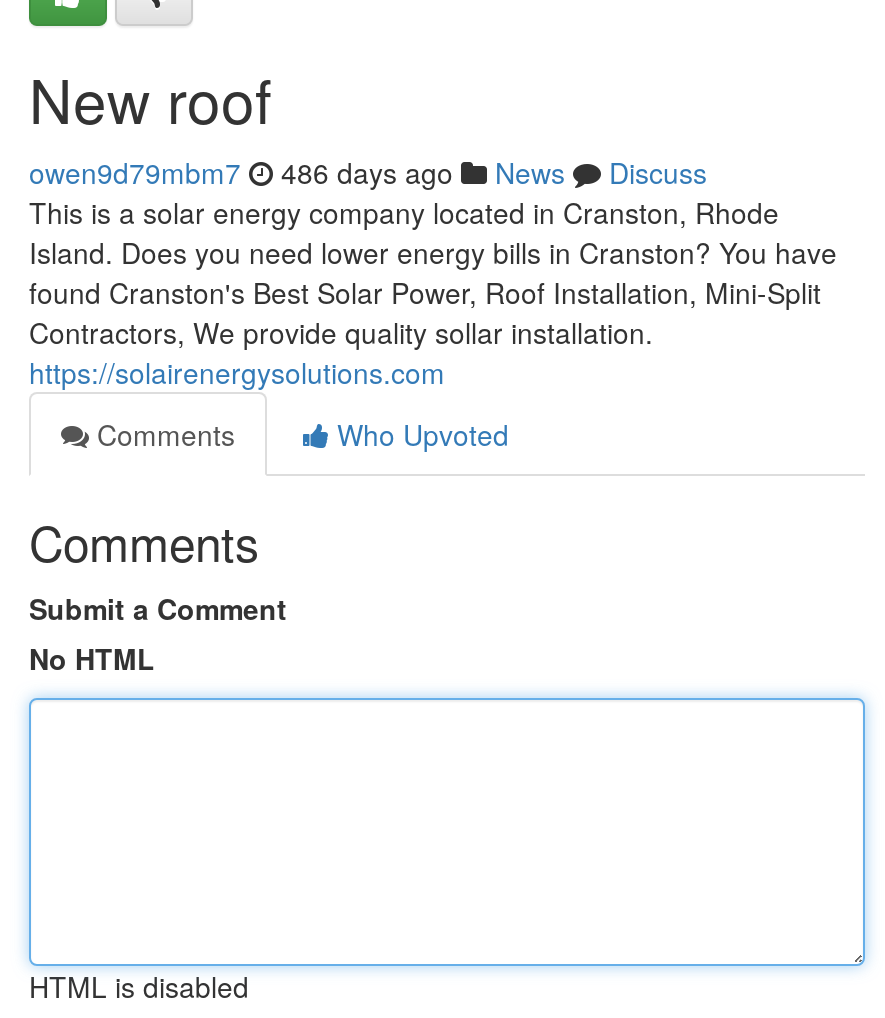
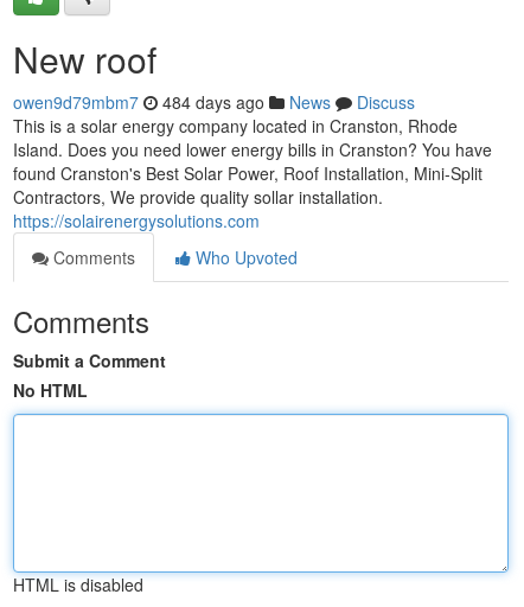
[29,152,707,192] owen9d79mbm7 486 days ago News Discuss -> [13,90,415,114] owen9d79mbm7 484 days ago News Discuss

